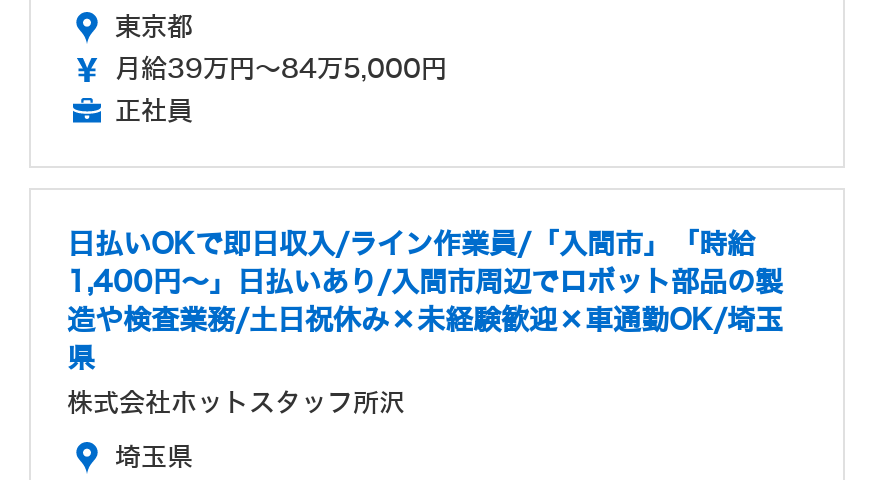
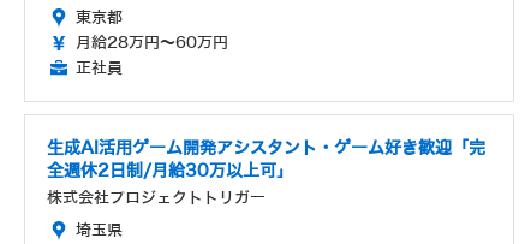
[115,54,447,84] 月給39万円～84万5,000円 -> [76,34,228,52] 月給28万円～60万円
[67,230,783,374] 日払いOKで即日収入/ライン作業員/「入間市」「時給 | 1,400円〜」日払いあり/入間市周辺でロボット部品の製 | 造や検査業務/土日祝休み×未経験歓迎×車通勤OK/埼玉 | 県 -> [47,139,485,180] 生成AI活用ゲーム開発アシスタント・ゲーム好き歓迎「完 | 全週休2日制/月給30万以上可」
[67,388,405,418] 株式会社ホットスタッフ所沢 -> [47,189,266,207] 株式会社プロジェクトトリガー

